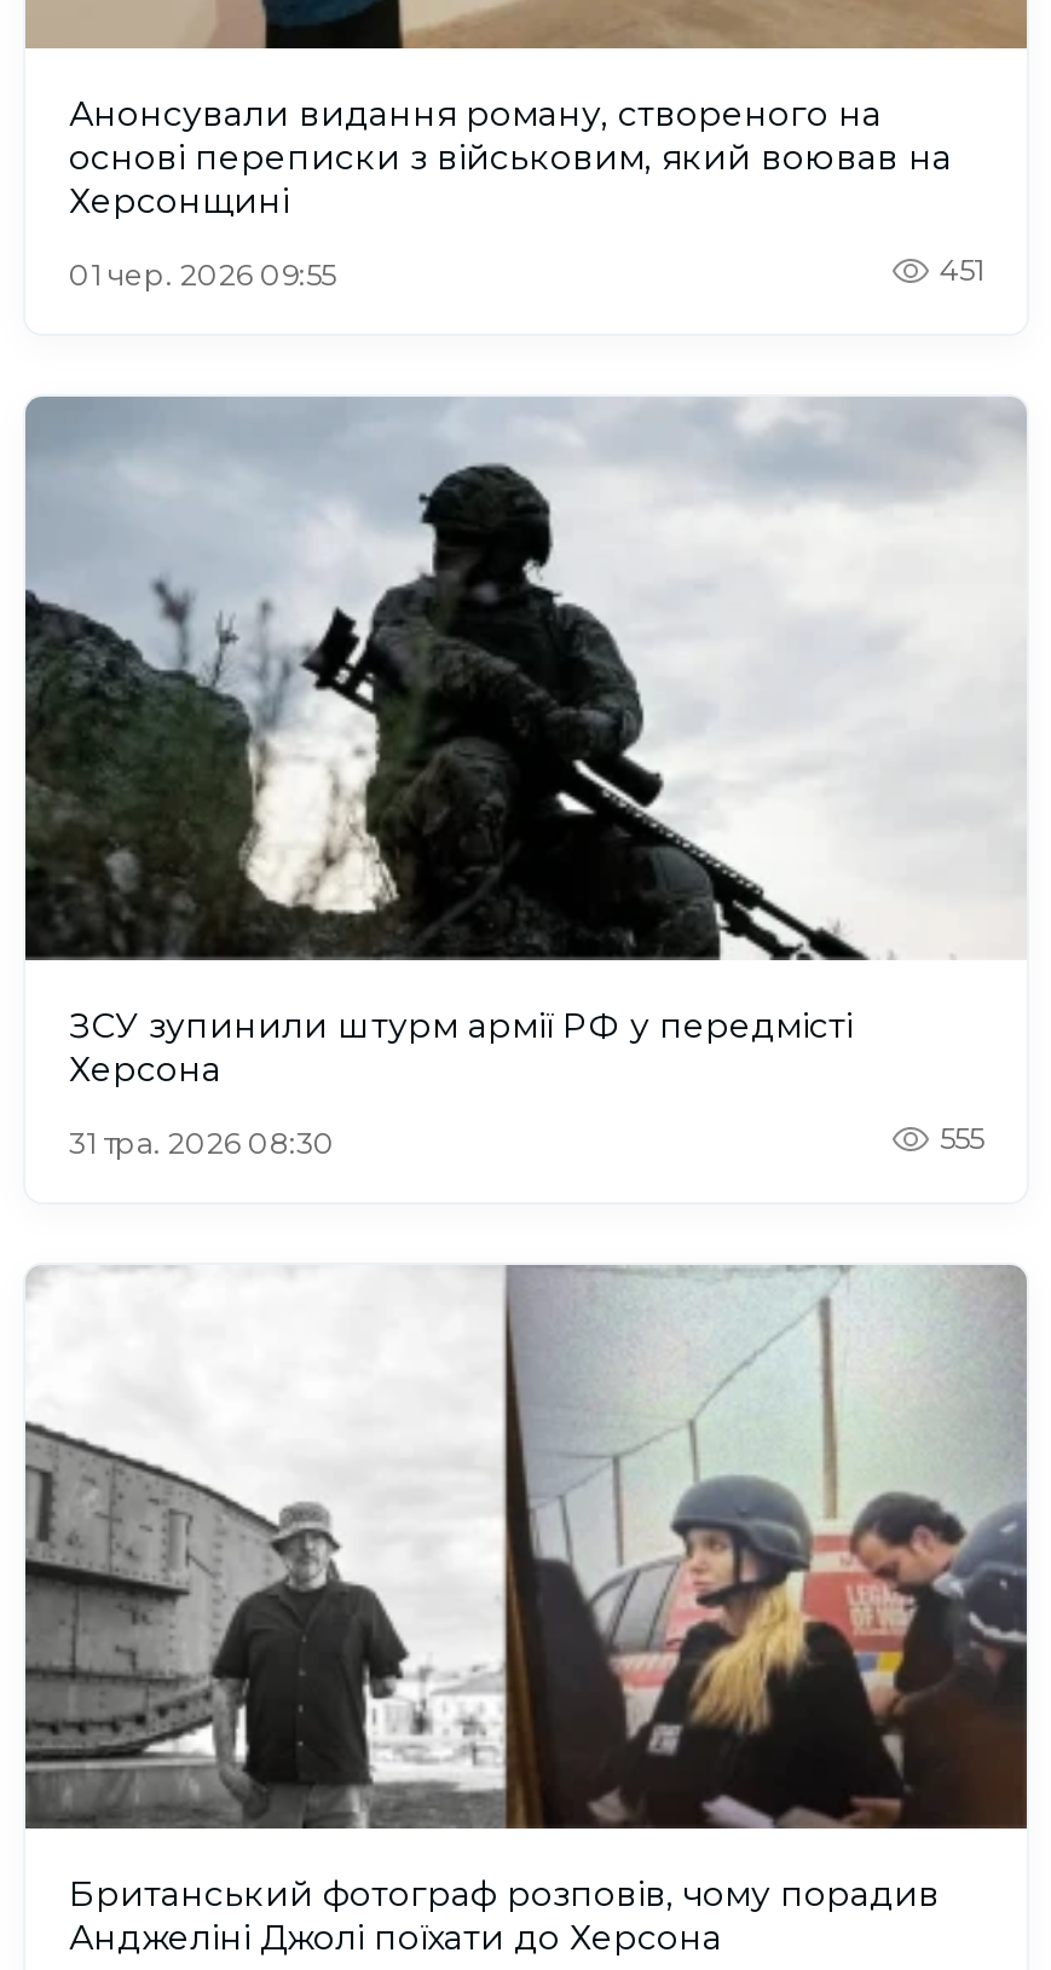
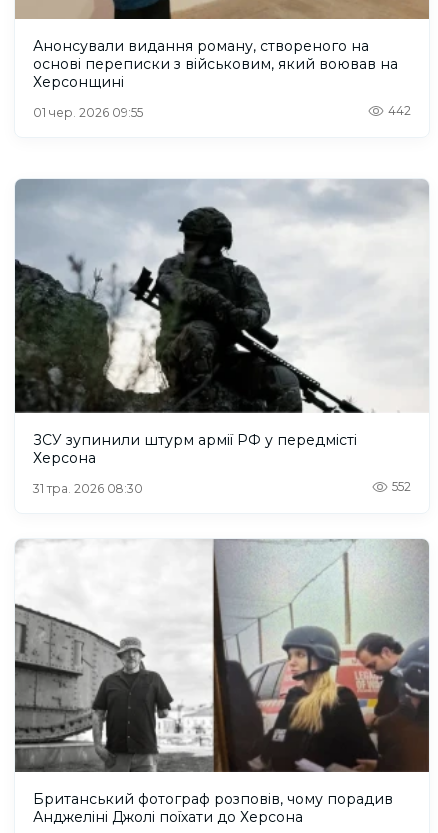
[940,250,983,286] 451 -> [388,103,411,118] 442
[940,1119,983,1155] 555 -> [392,478,411,493] 552

